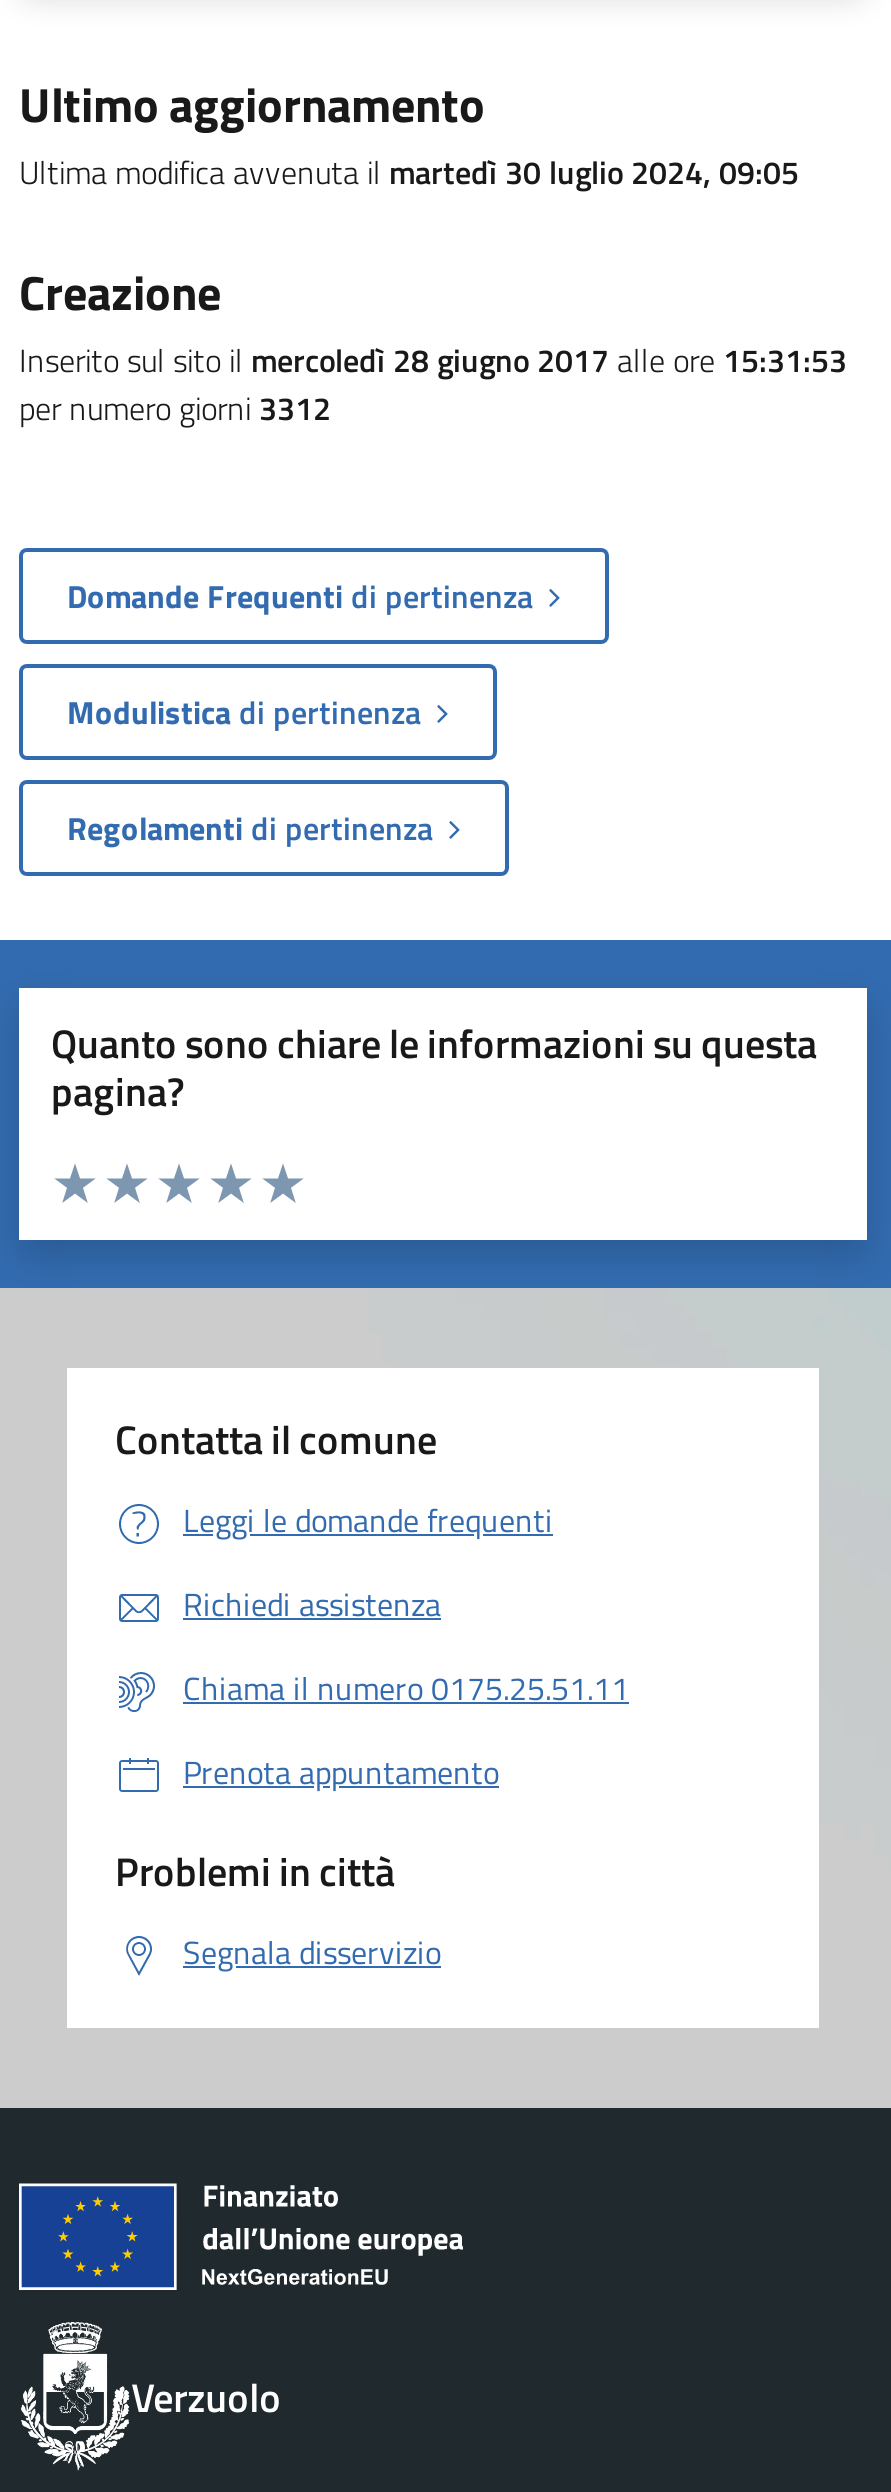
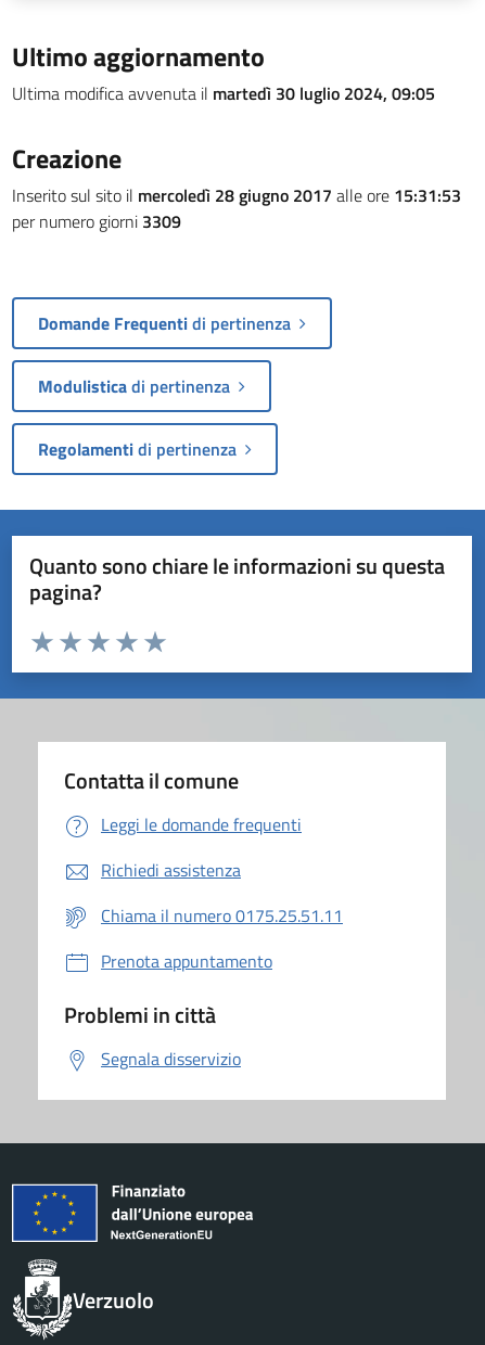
[19,384,331,432] per numero giorni 3312 -> [12,208,181,234] per numero giorni 3309

